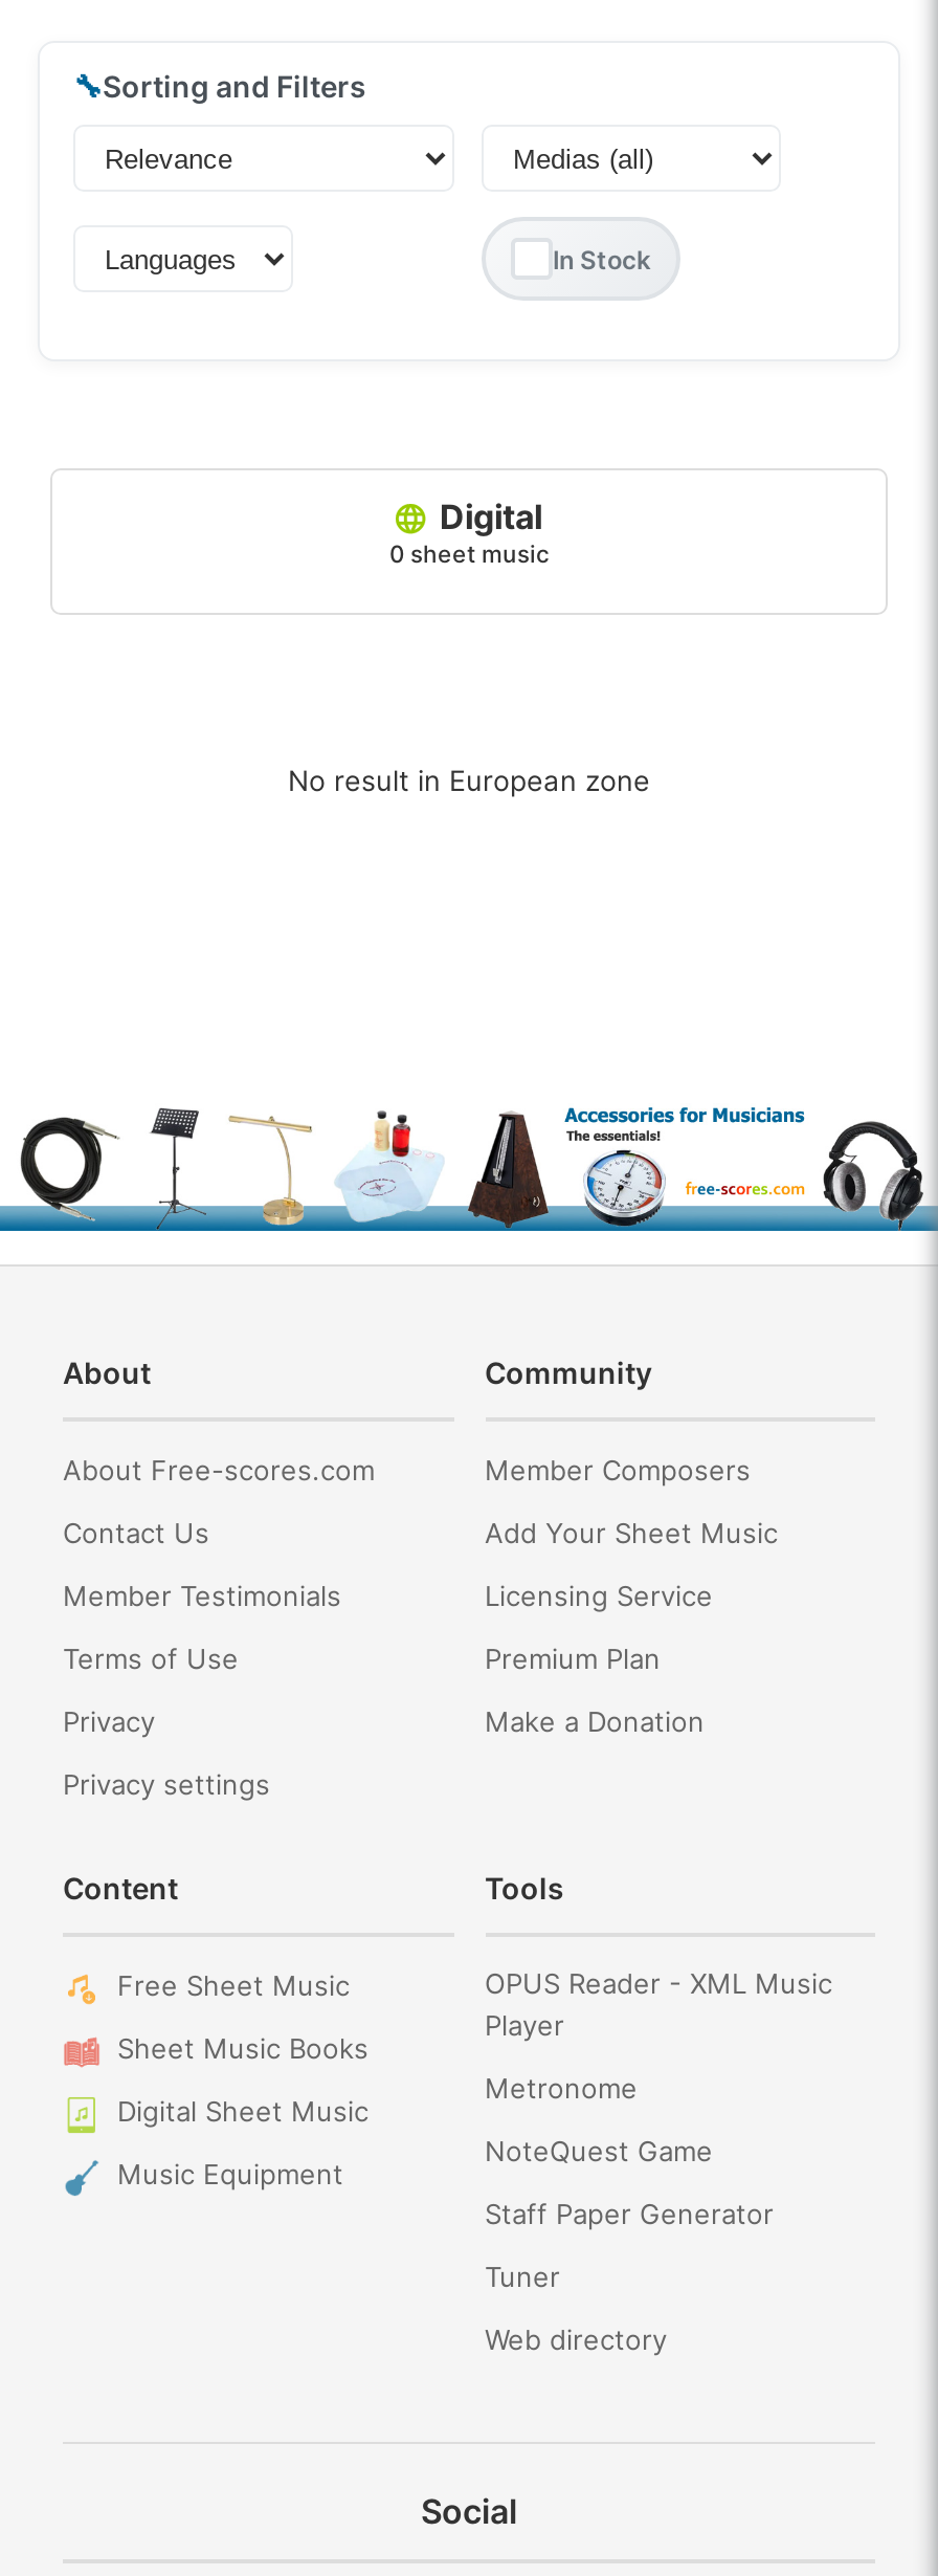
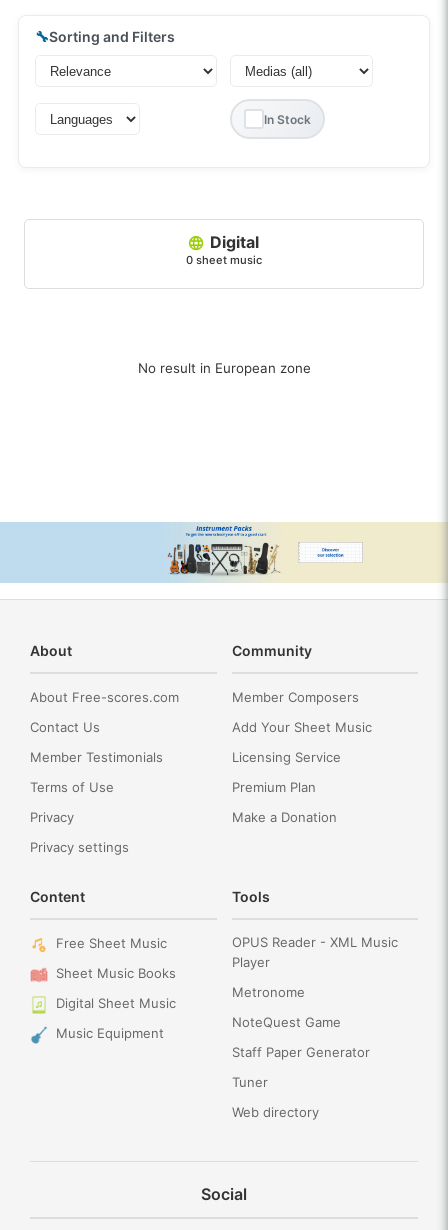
[6,1105,932,1233] [image] -> [3,521,445,583] [image]

